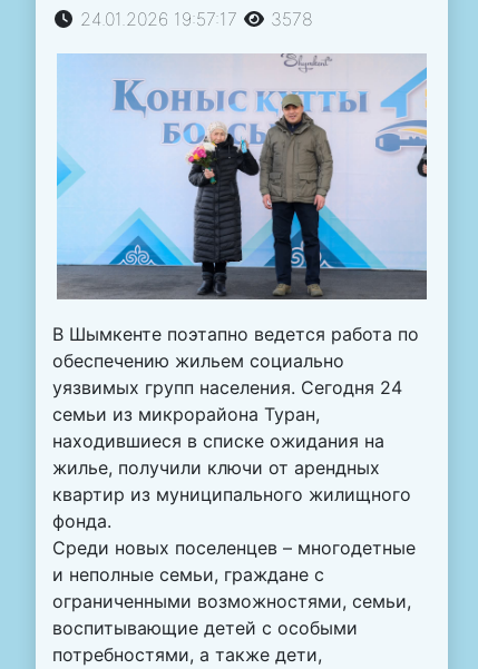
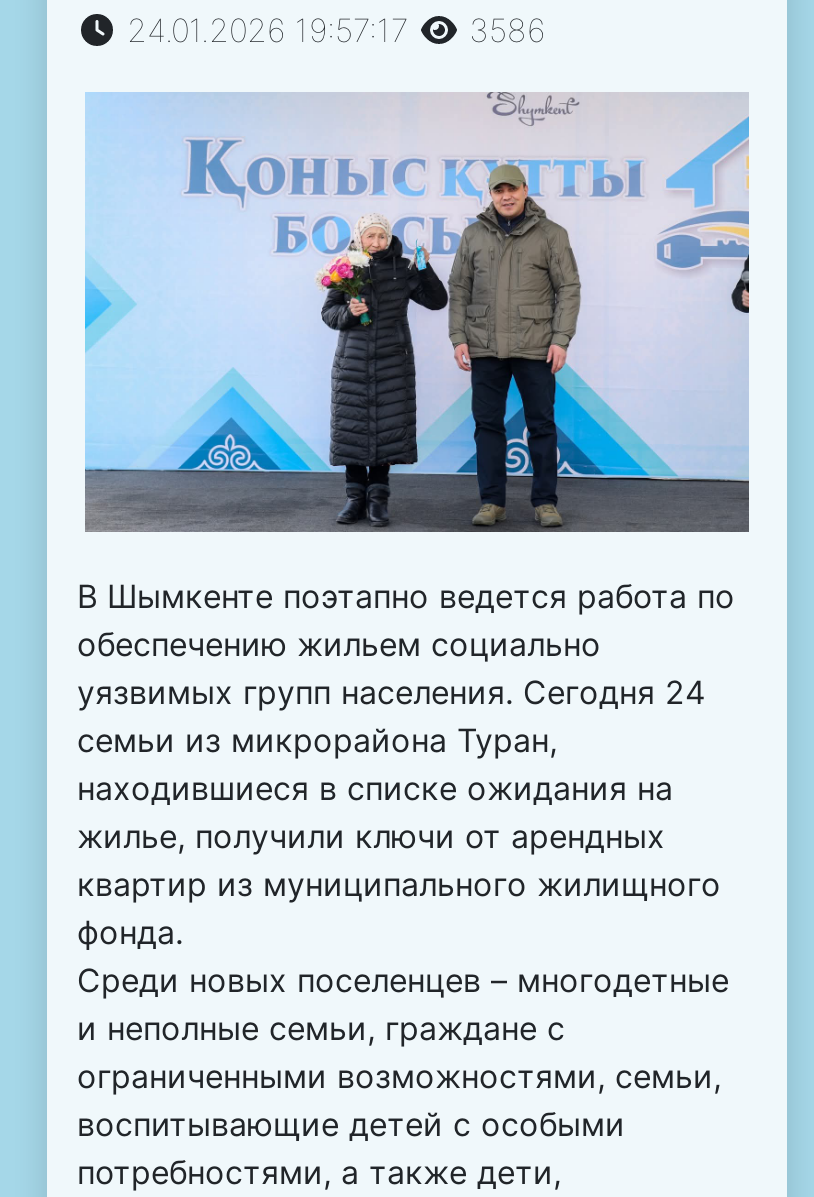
[75,8,313,30] 24.01.2026 19:57:17 3578 -> [117,9,545,49] 24.01.2026 19:57:17 3586

